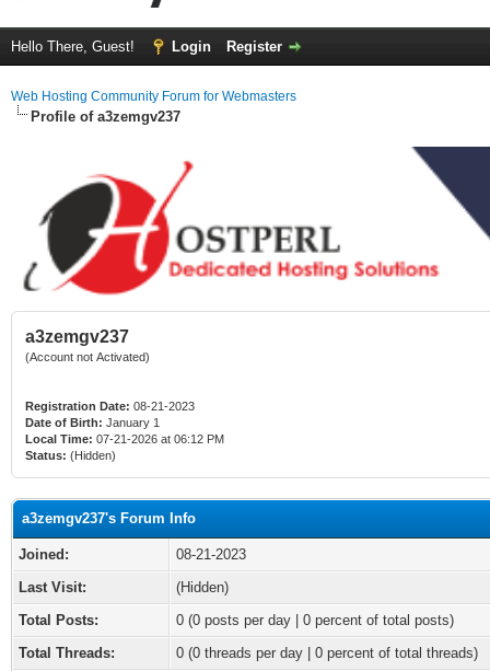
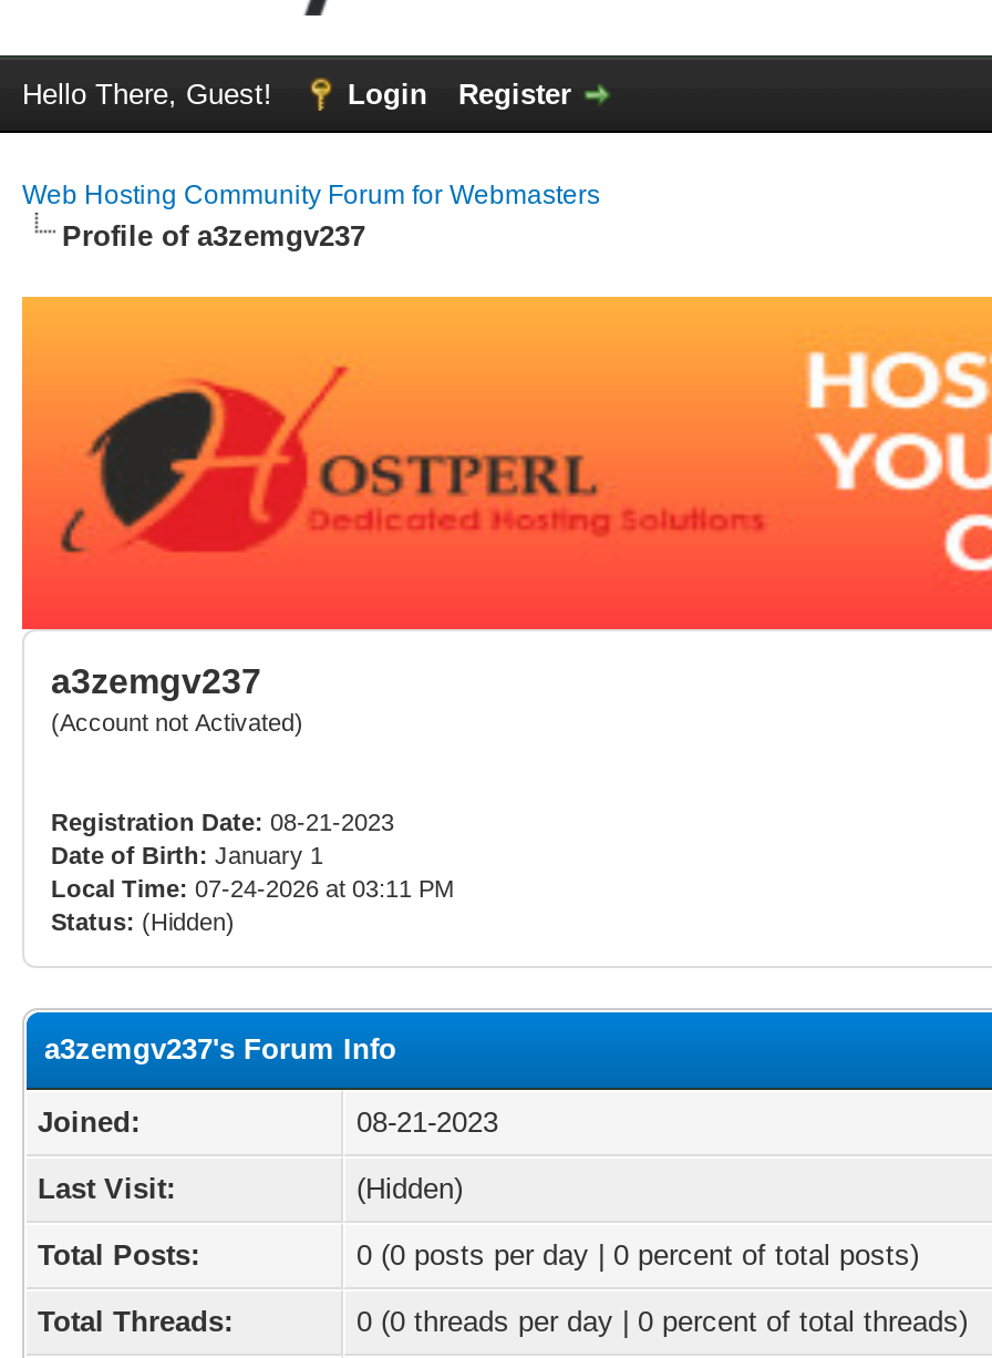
[11,146,487,311] [image] -> [20,295,985,631] [image]
[25,432,224,446] Local Time: 07-21-2026 at 06:12 PM -> [51,875,454,902] Local Time: 07-24-2026 at 03:11 PM

